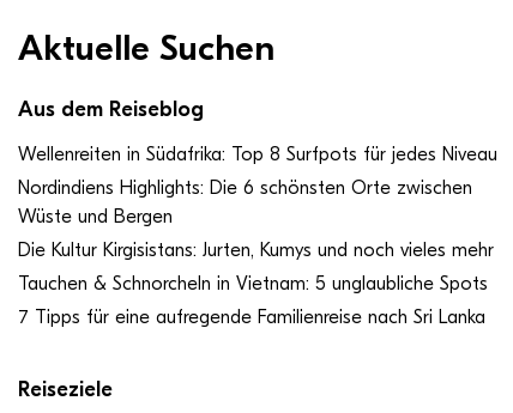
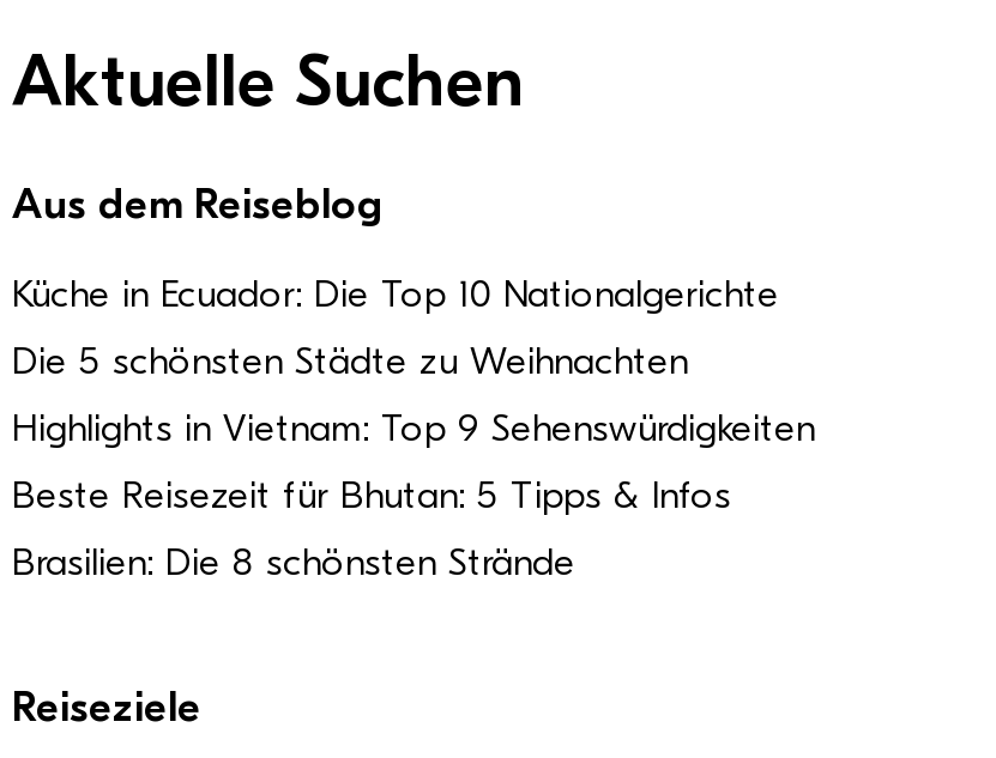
[18,144,497,165] Wellenreiten in Südafrika: Top 8 Surfpots für jedes Niveau -> [12,273,779,316] Küche in Ecuador: Die Top 10 Nationalgerichte
[18,177,472,227] Nordindiens Highlights: Die 6 schönsten Orte zwischen | Wüste und Bergen -> [12,340,688,383] Die 5 schönsten Städte zu Weihnachten
[18,239,494,261] Die Kultur Kirgisistans: Jurten, Kumys und noch vieles mehr -> [12,407,815,450] Highlights in Vietnam: Top 9 Sehenswürdigkeiten
[18,273,488,294] Tauchen & Schnorcheln in Vietnam: 5 unglaubliche Spots -> [12,474,731,517] Beste Reisezeit für Bhutan: 5 Tipps & Infos
[18,306,485,328] 7 Tipps für eine aufregende Familienreise nach Sri Lanka -> [12,541,575,584] Brasilien: Die 8 schönsten Strände

